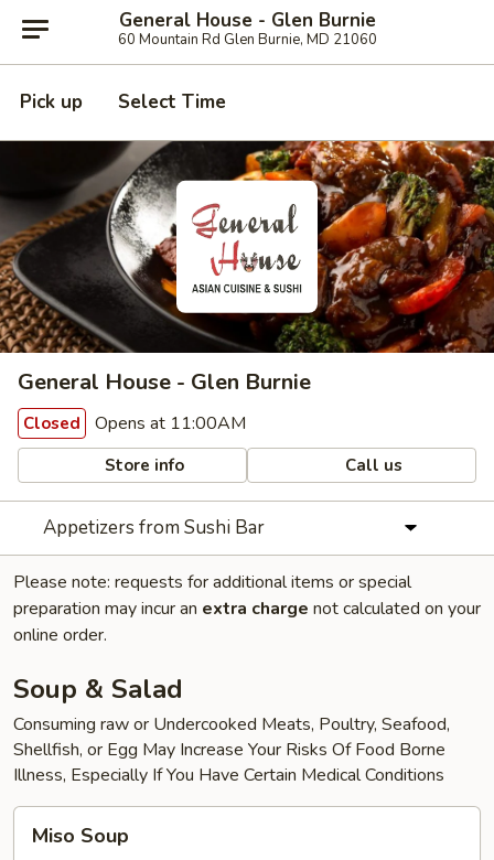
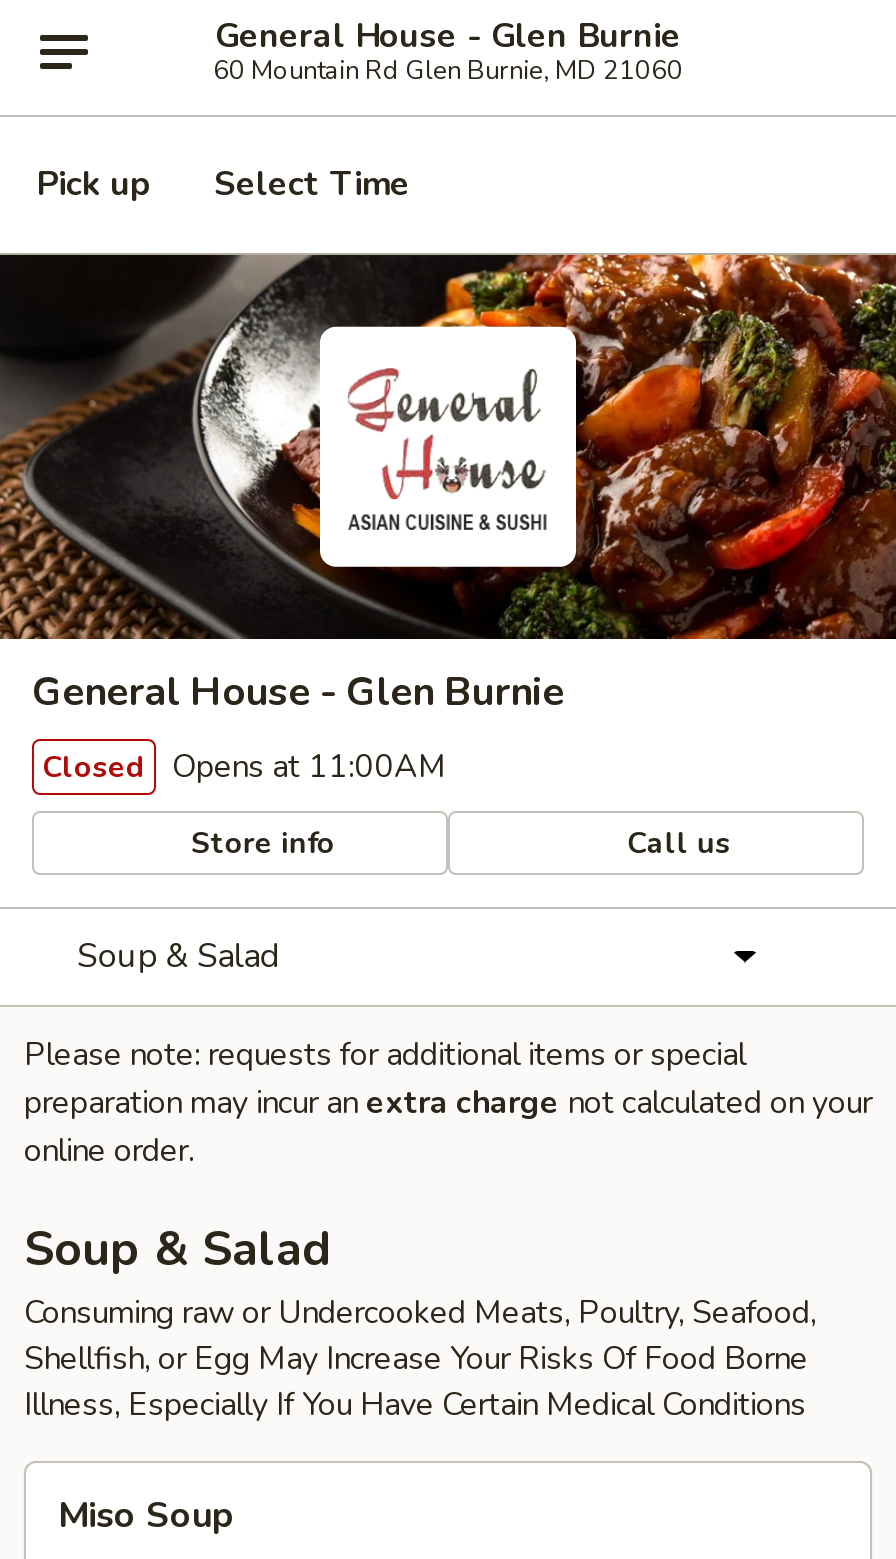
[43,515,264,540] Appetizers from Sushi Bar -> [77,933,277,979] Soup & Salad

